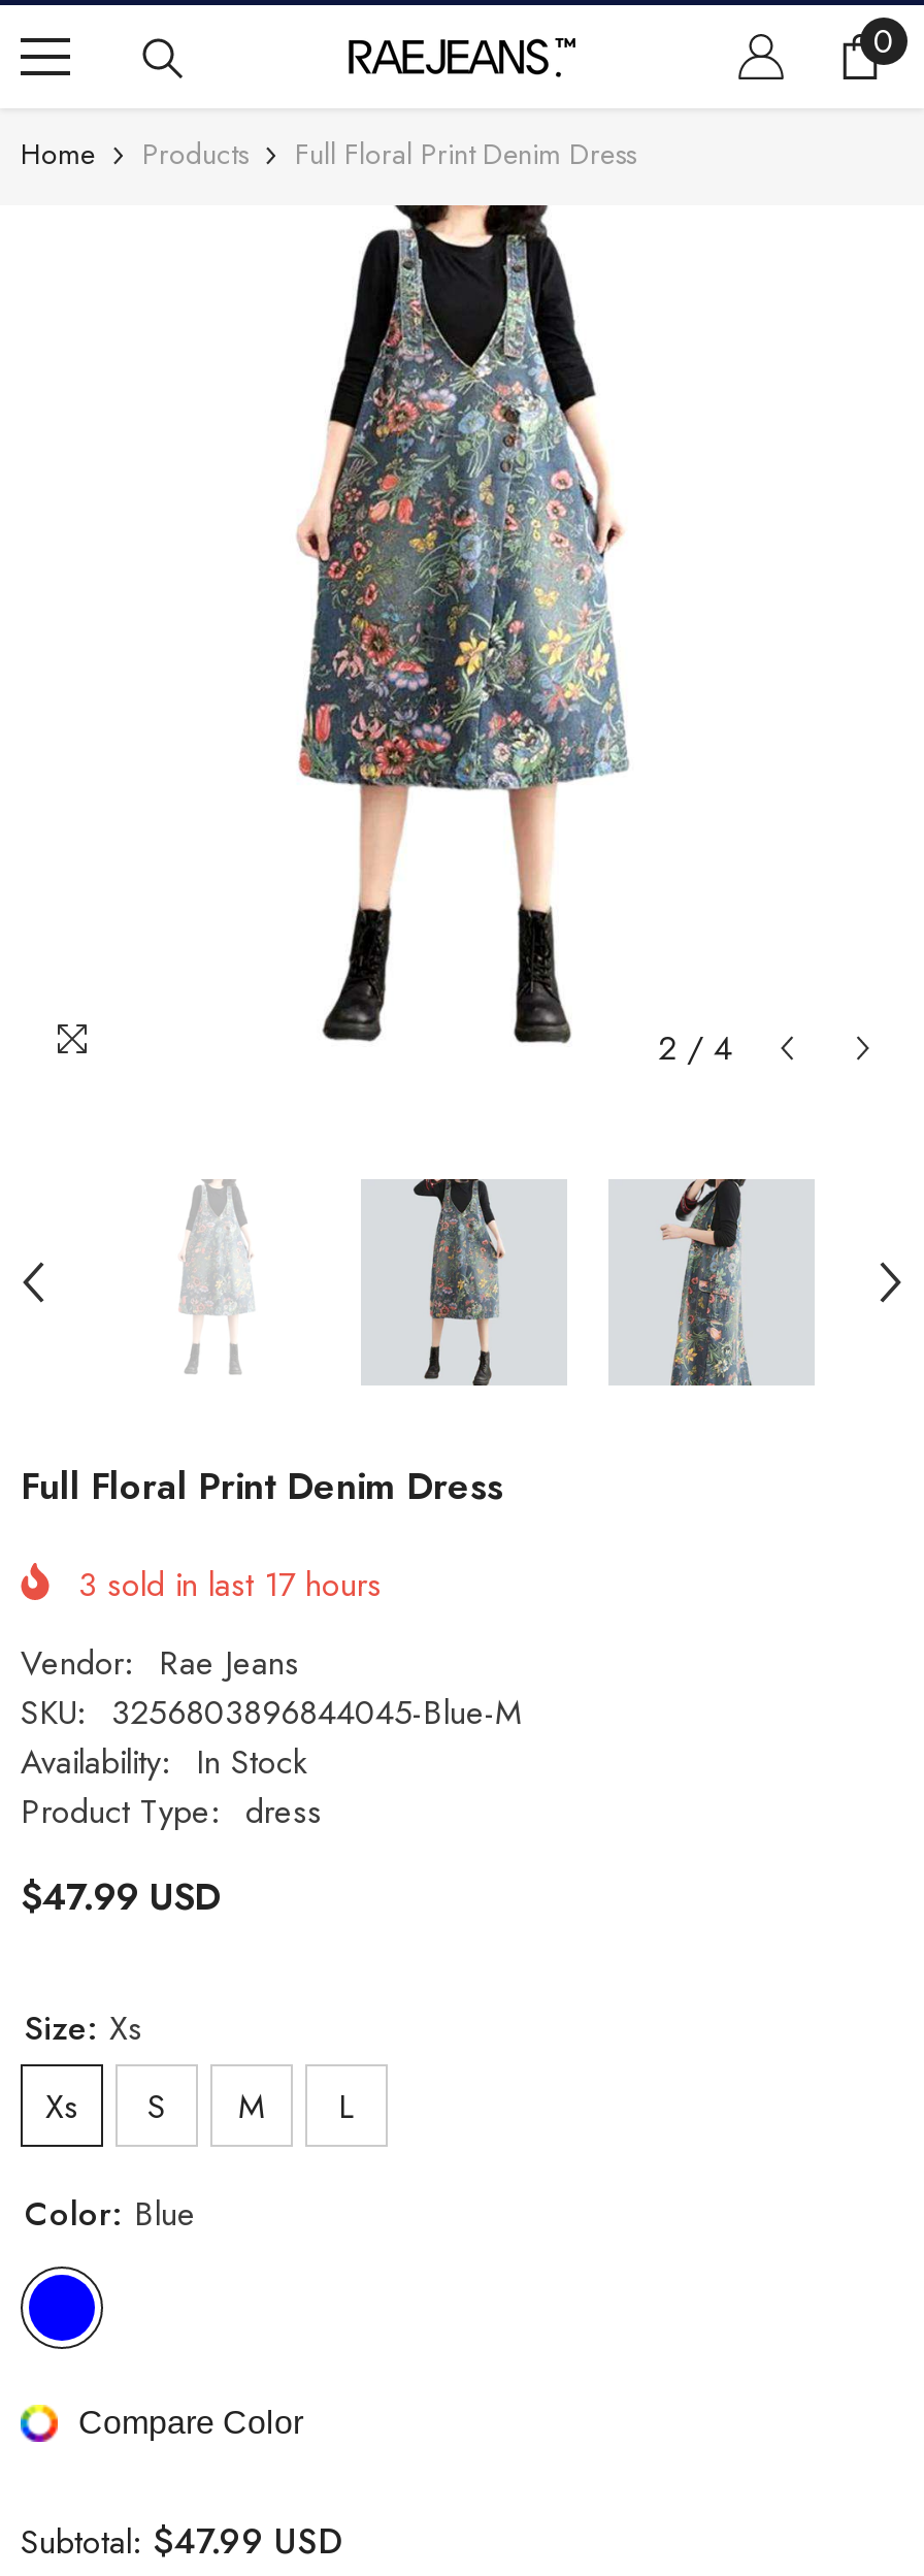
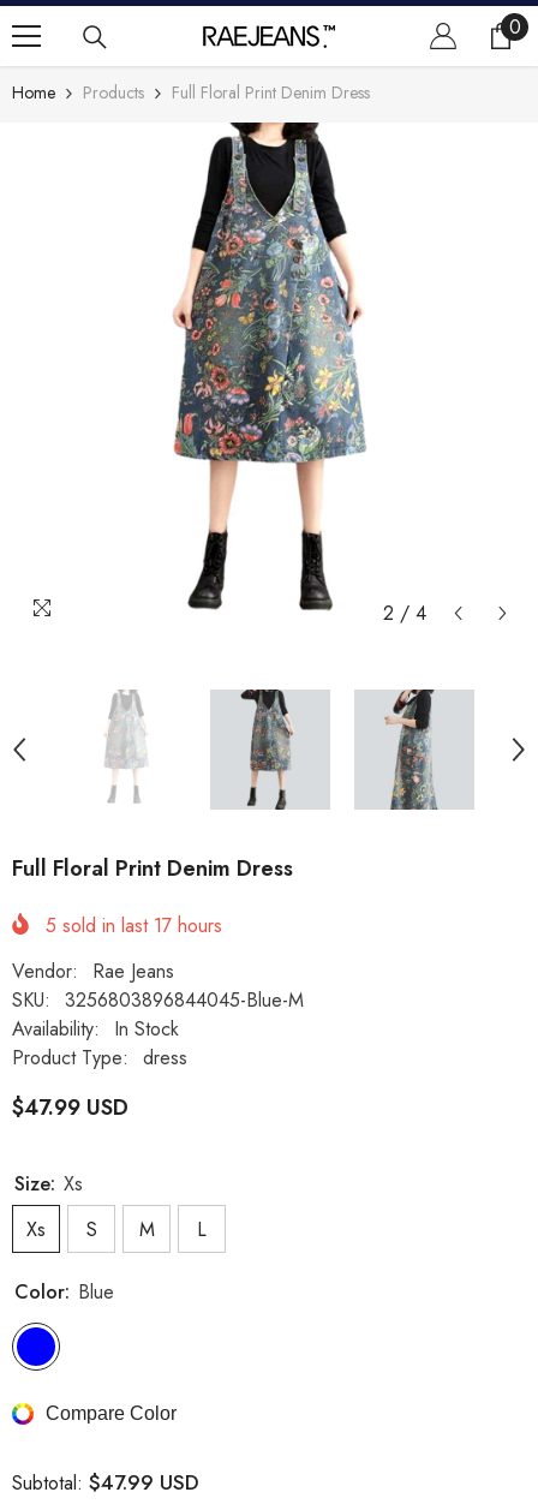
[78,1561,382,1609] 3 sold in last 17 hours -> [46,912,222,940] 5 sold in last 17 hours

